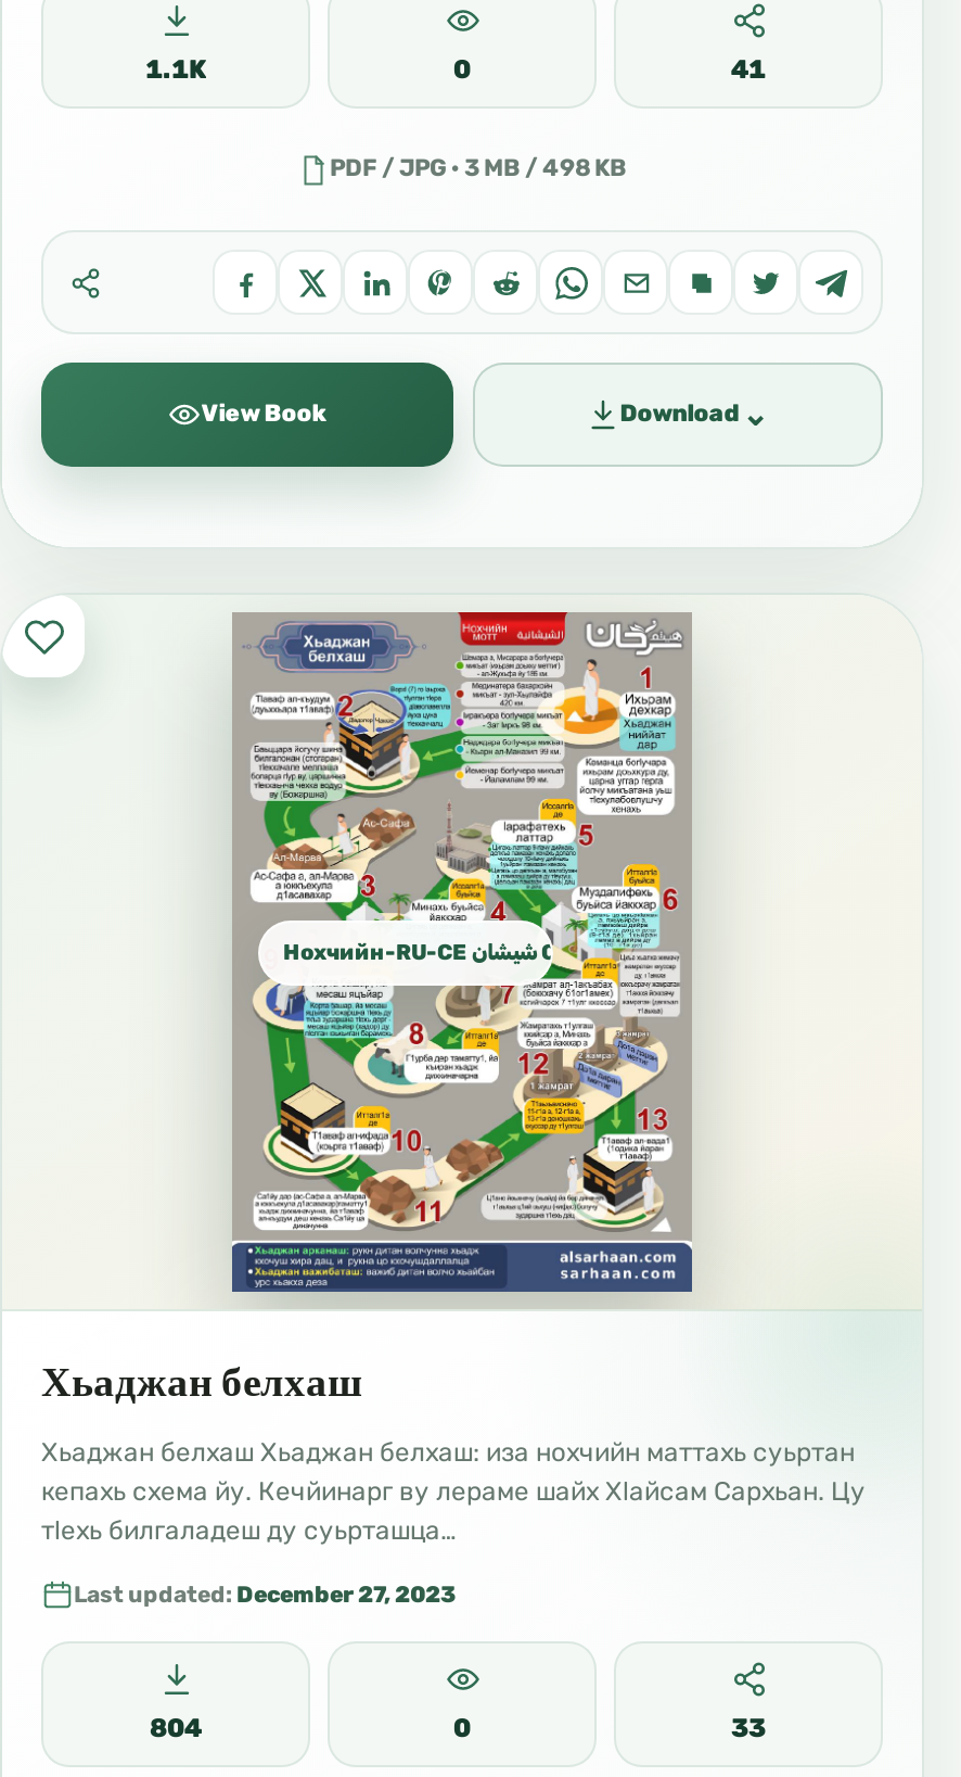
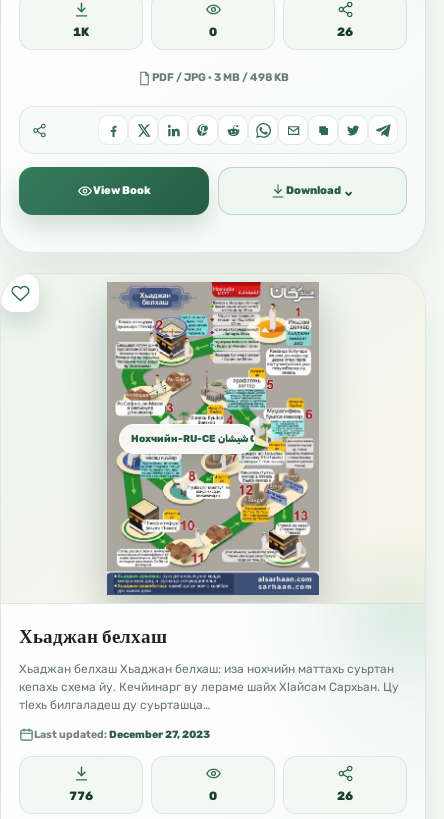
[145,54,206,85] 1.1K -> [73,25,89,39] 1K
[731,54,766,85] 41 -> [337,25,353,39] 26
[150,1713,202,1743] 804 -> [69,789,93,803] 776
[731,1713,766,1743] 33 -> [337,789,353,803] 26

